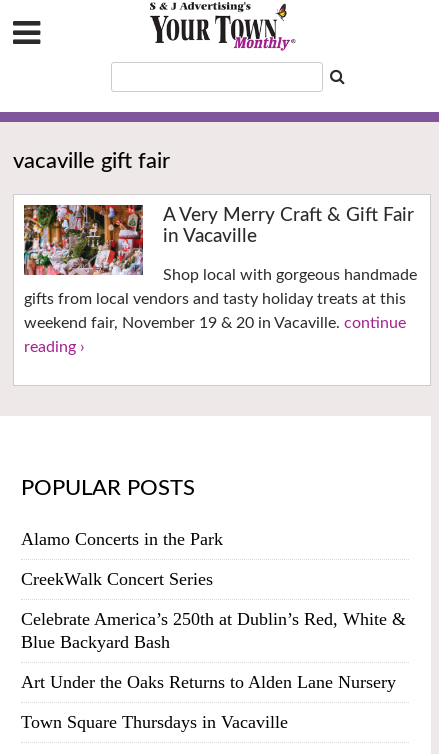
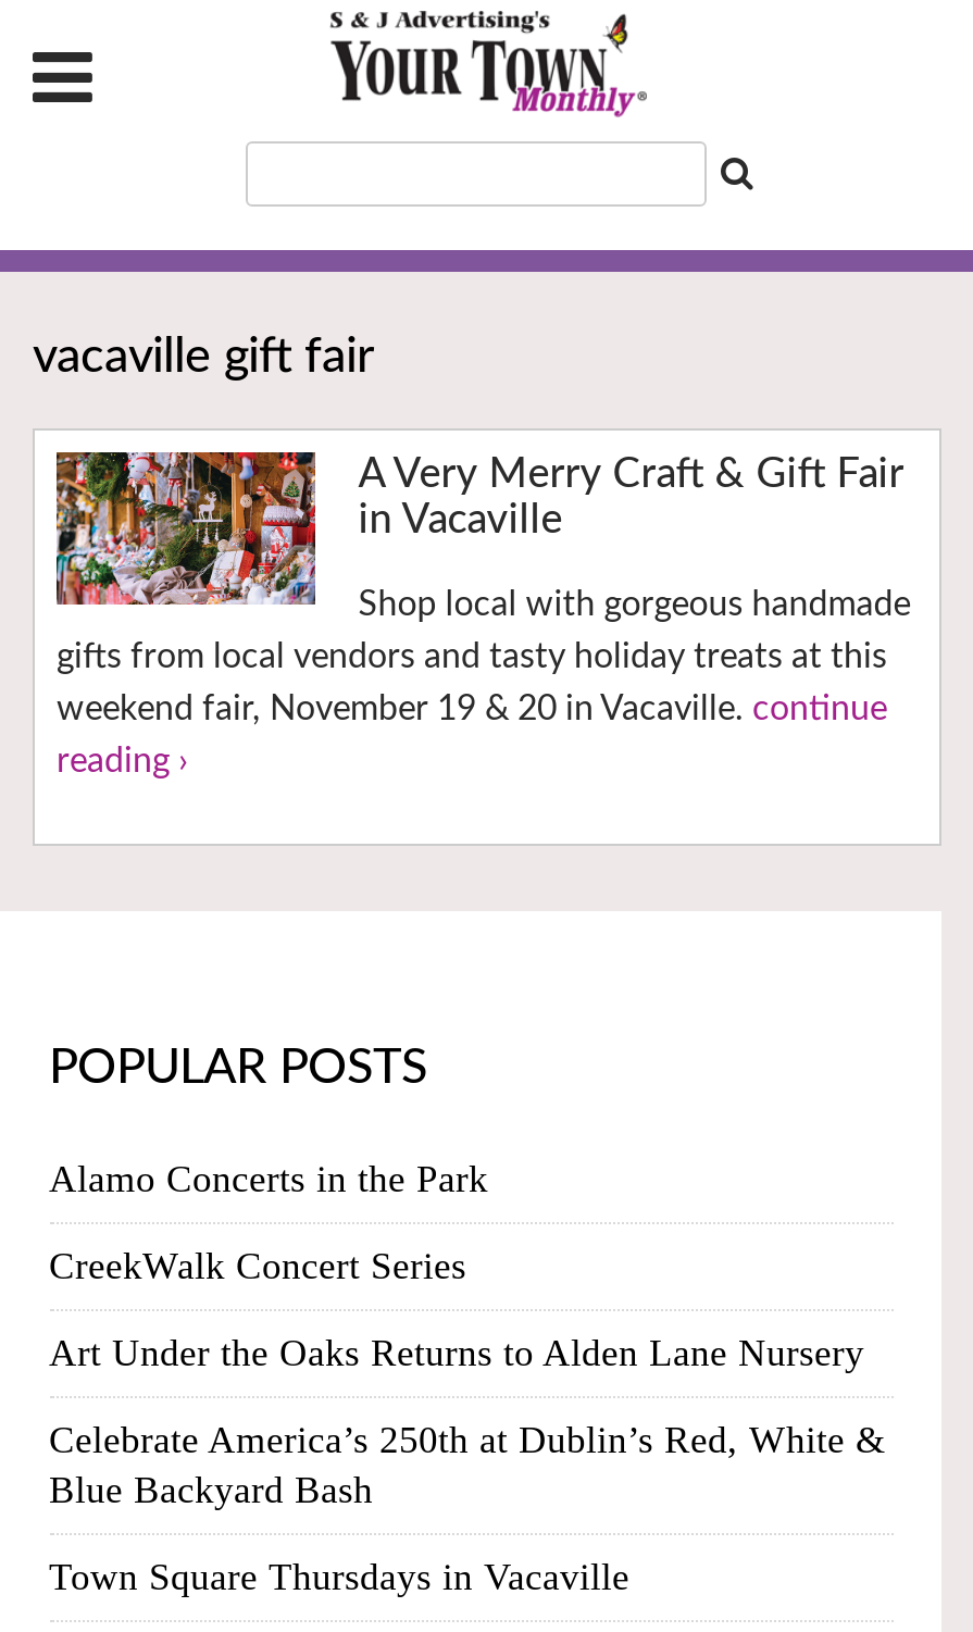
moved [20,609,405,652] -> [49,1418,886,1511]: Celebrate America’s 250th at Dublin’s Red, White & | Blue Backyard Bash
moved [20,672,395,692] -> [49,1331,864,1374]: Art Under the Oaks Returns to Alden Lane Nursery

